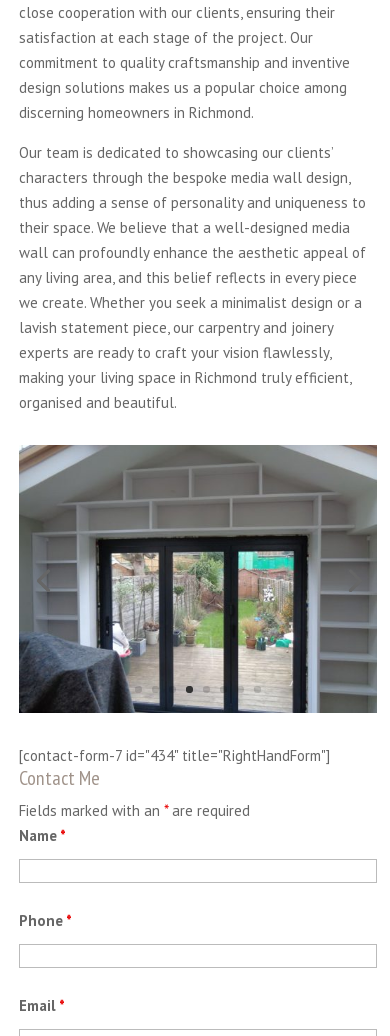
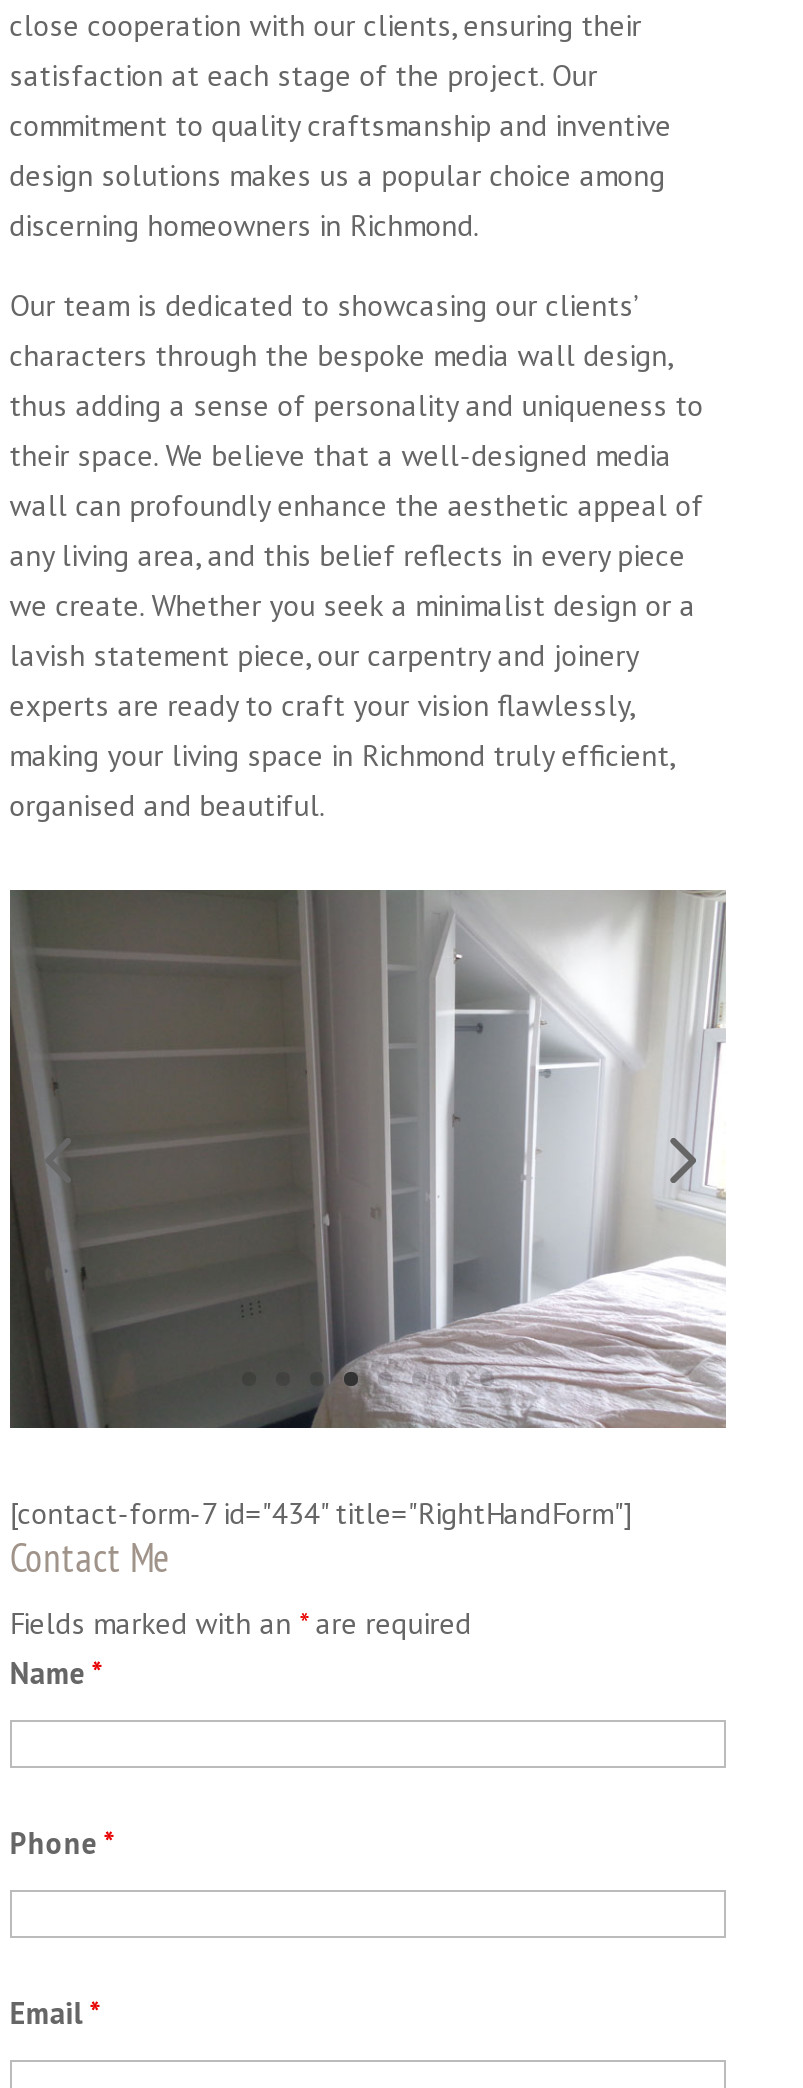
[19,445,378,714] [image] -> [8,888,726,1430] [image]

